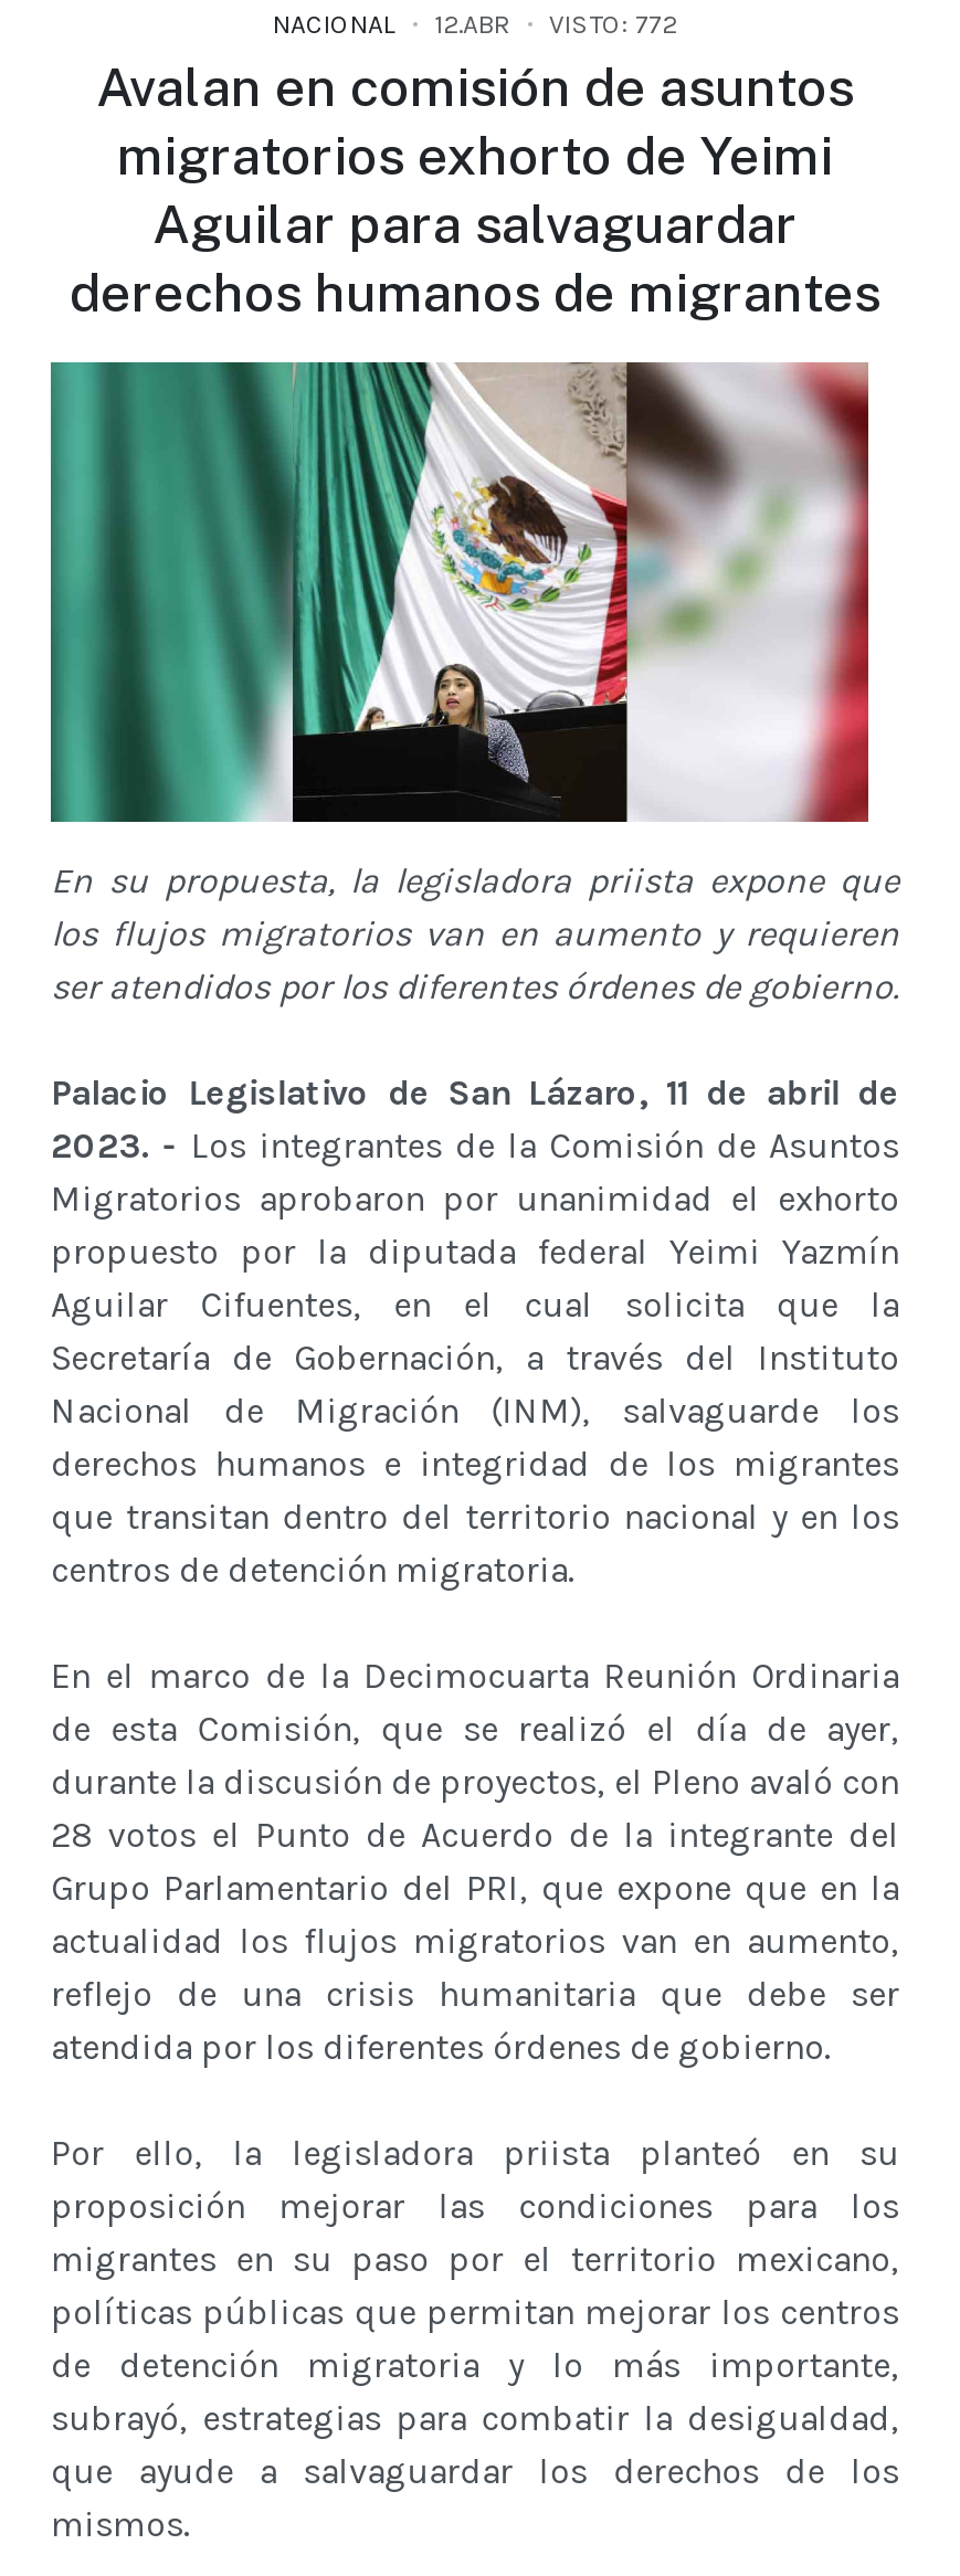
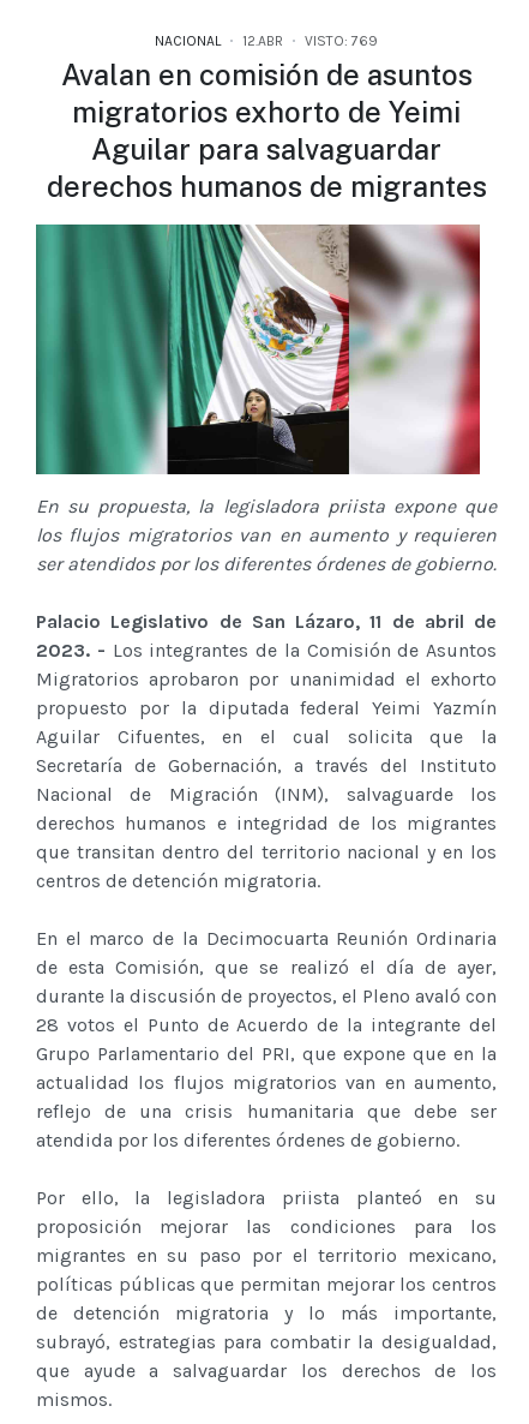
[273,9,677,40] NACIONAL 12.ABR VISTO: 772 -> [155,33,378,50] NACIONAL 12.ABR VISTO: 769

